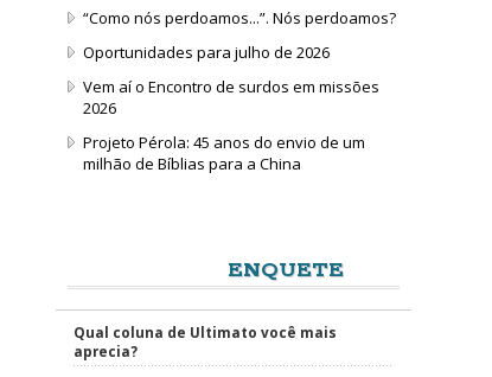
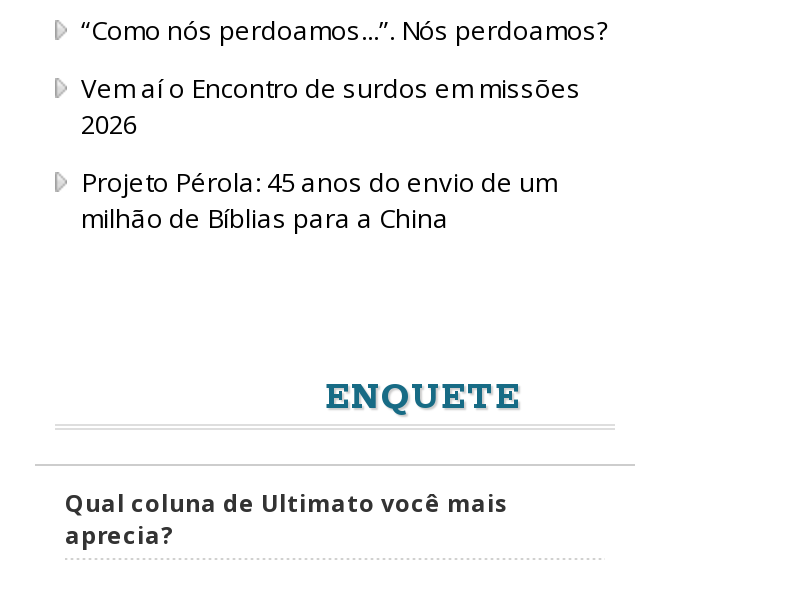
[83,41,330,62] Oportunidades para julho de 2026 -> none

